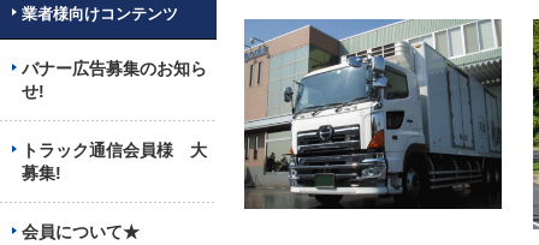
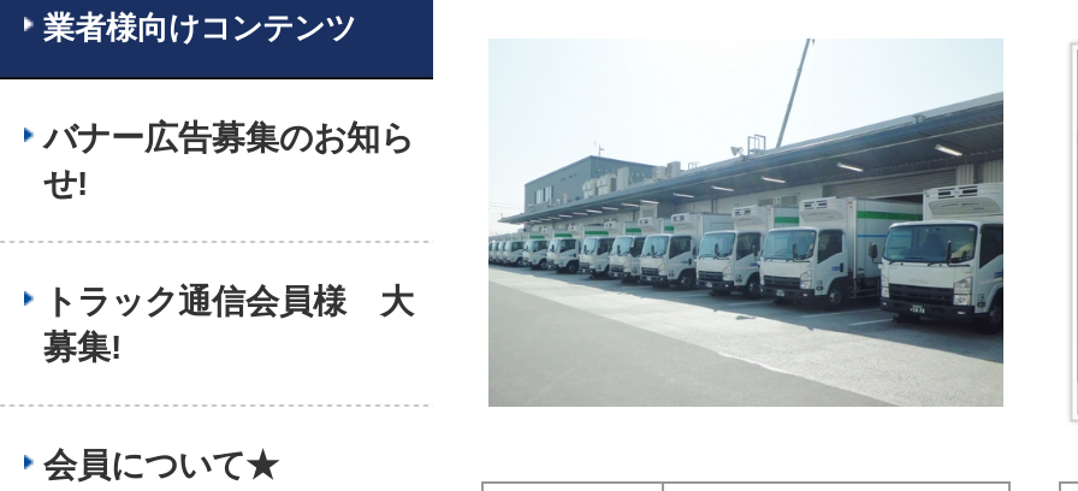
[243,18,503,210] [image] -> [486,39,1006,419] [image]

